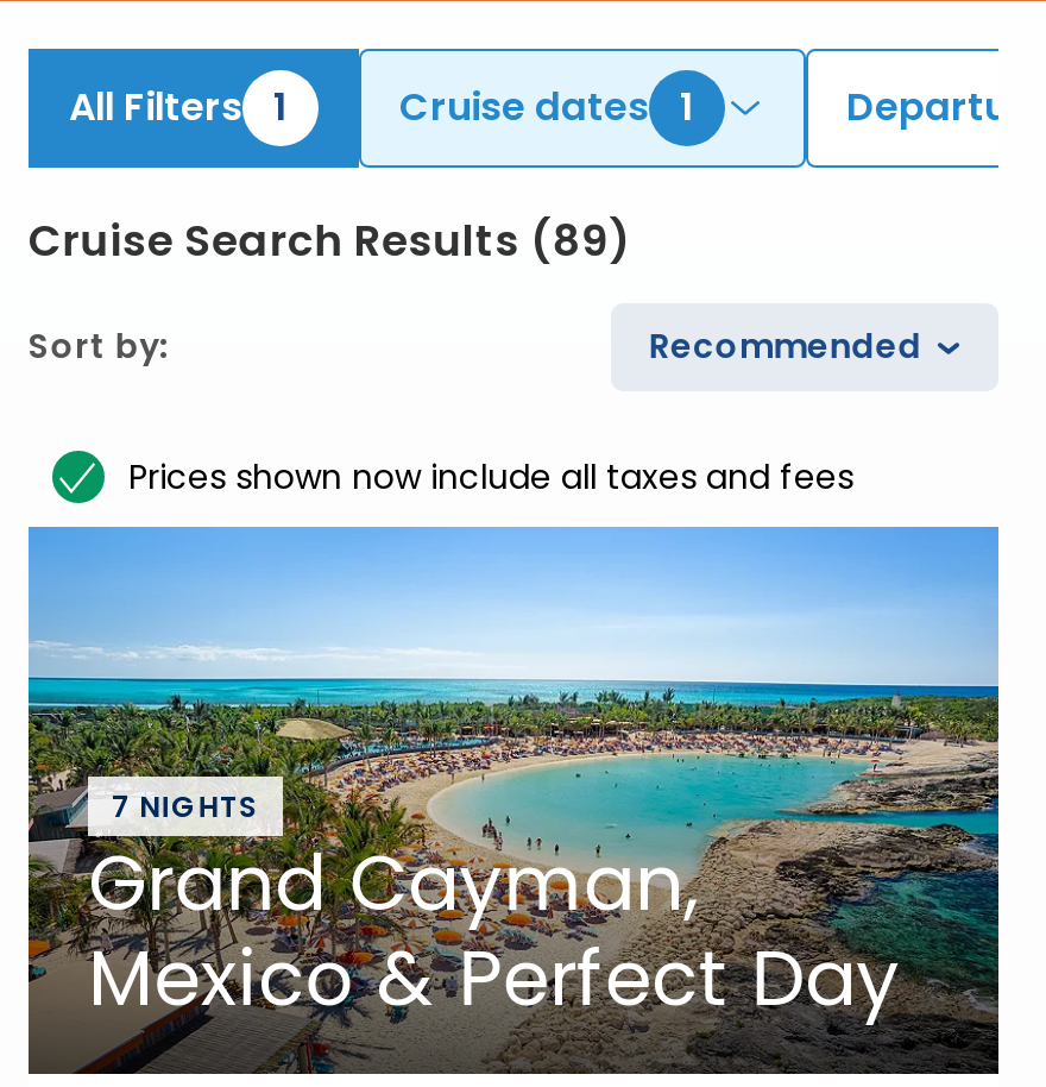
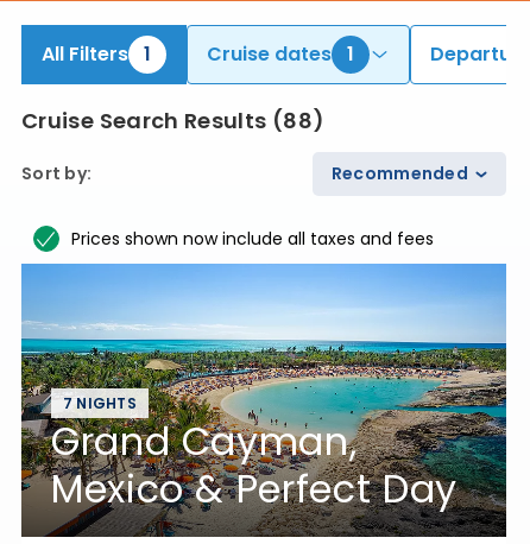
[29,212,633,271] Cruise Search Results (89) -> [21,106,325,136] Cruise Search Results (88)

